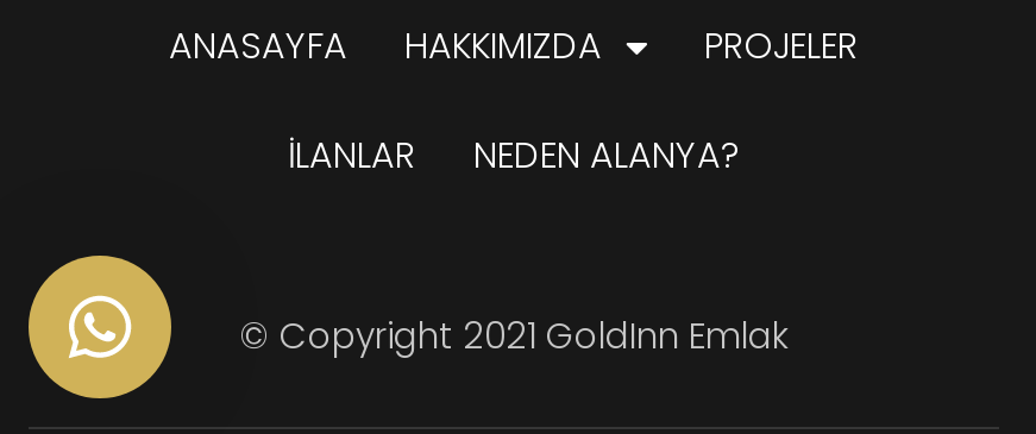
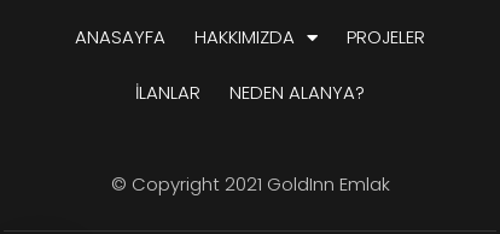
[26,253,174,401] [image] -> none

